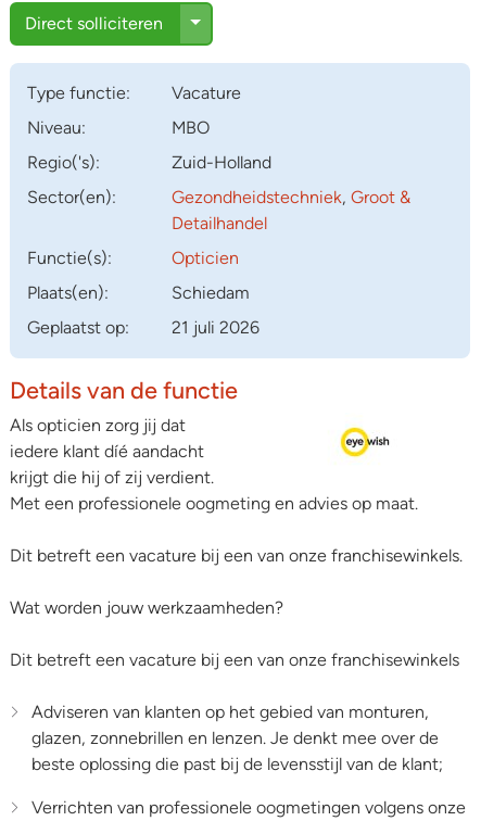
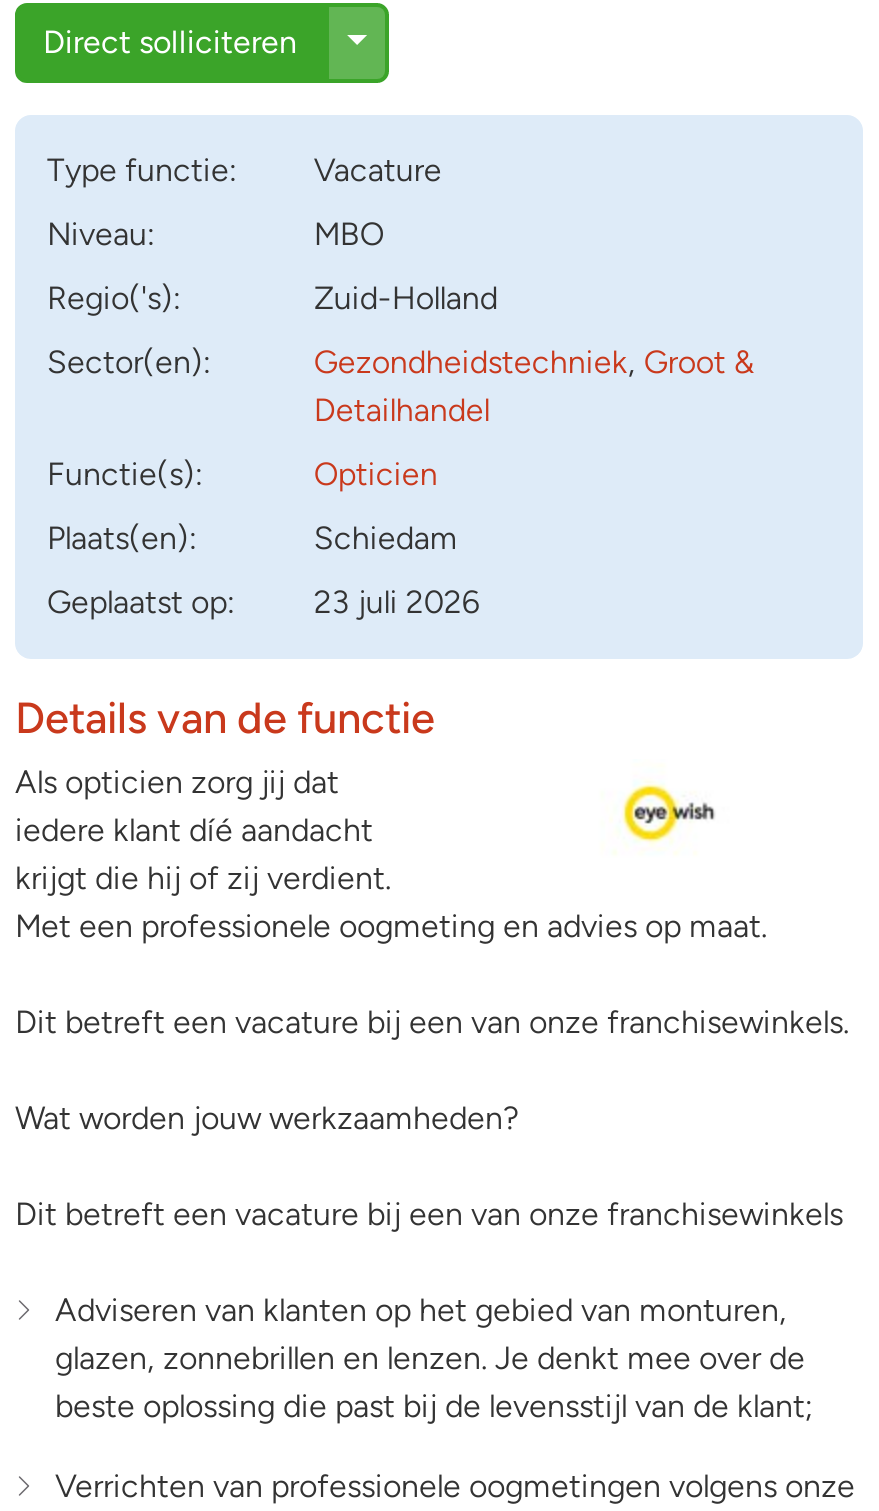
[172,317,260,338] 21 juli 2026 -> [314,583,480,621] 23 juli 2026

